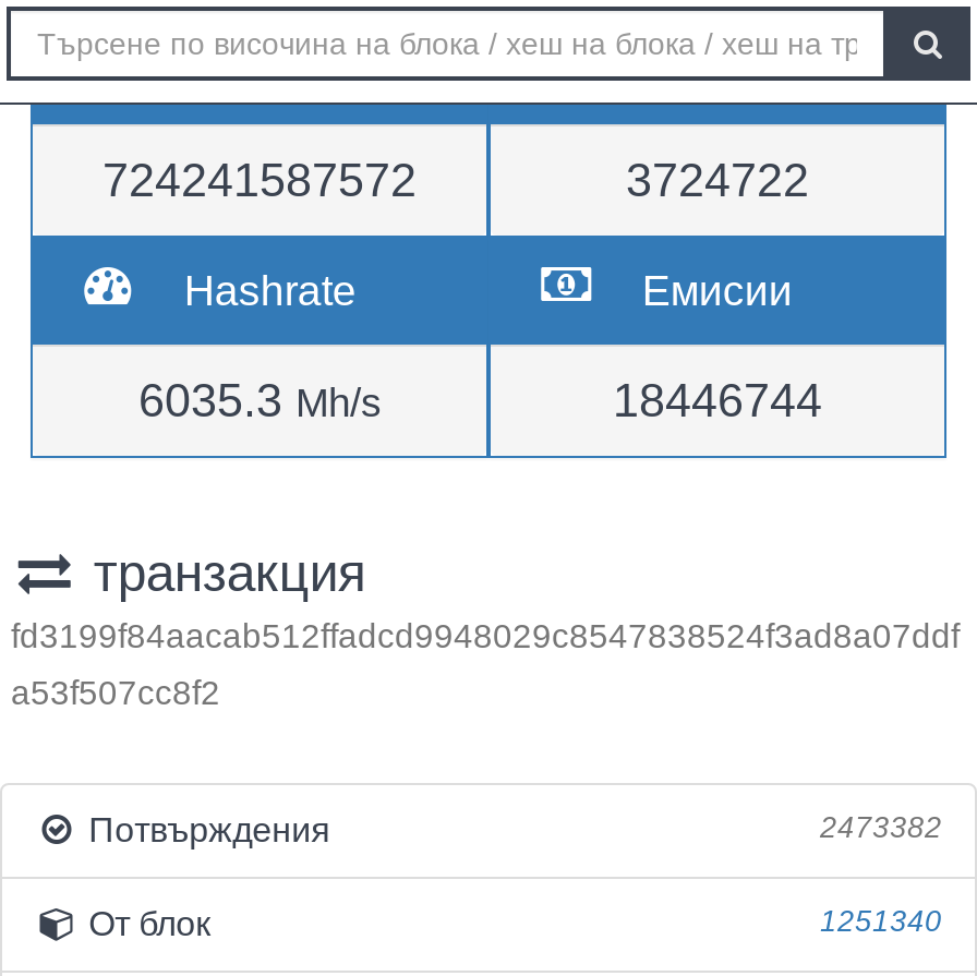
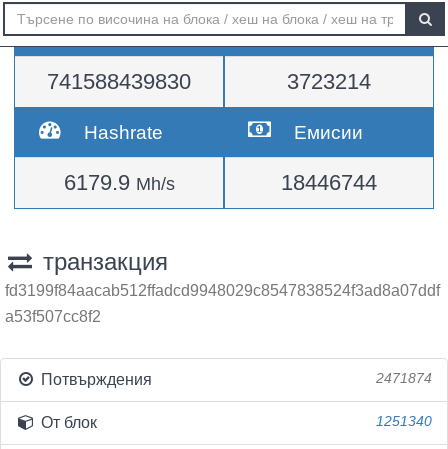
[102,153,417,207] 724241587572 -> [47,69,191,94] 741588439830
[626,153,809,207] 3724722 -> [287,69,371,94] 3723214
[138,373,381,427] 6035.3 Mh/s -> [63,170,174,195] 6179.9 Mh/s
[820,811,942,844] 2473382 -> [376,371,432,386] 2471874

